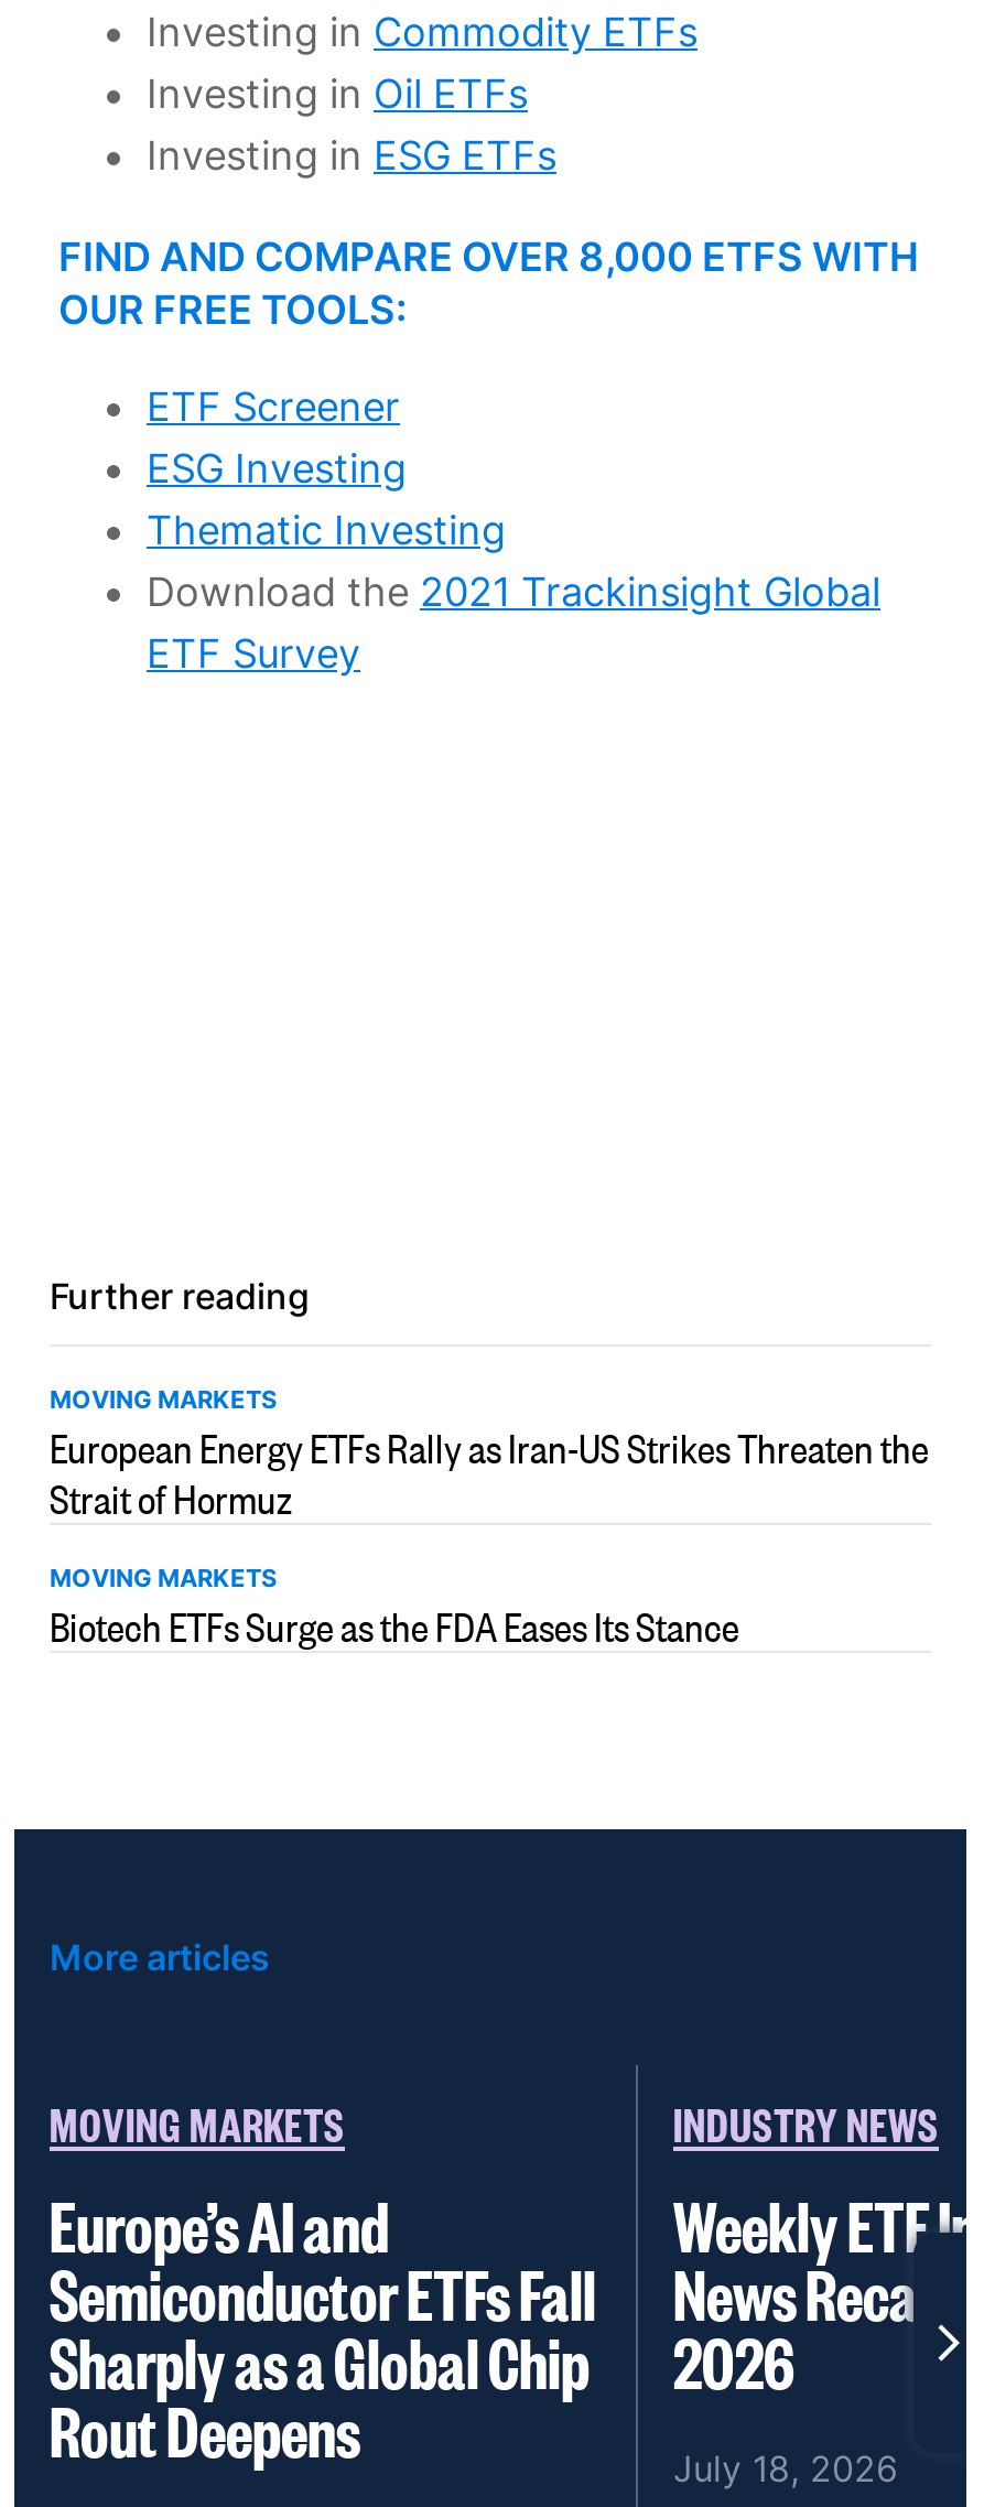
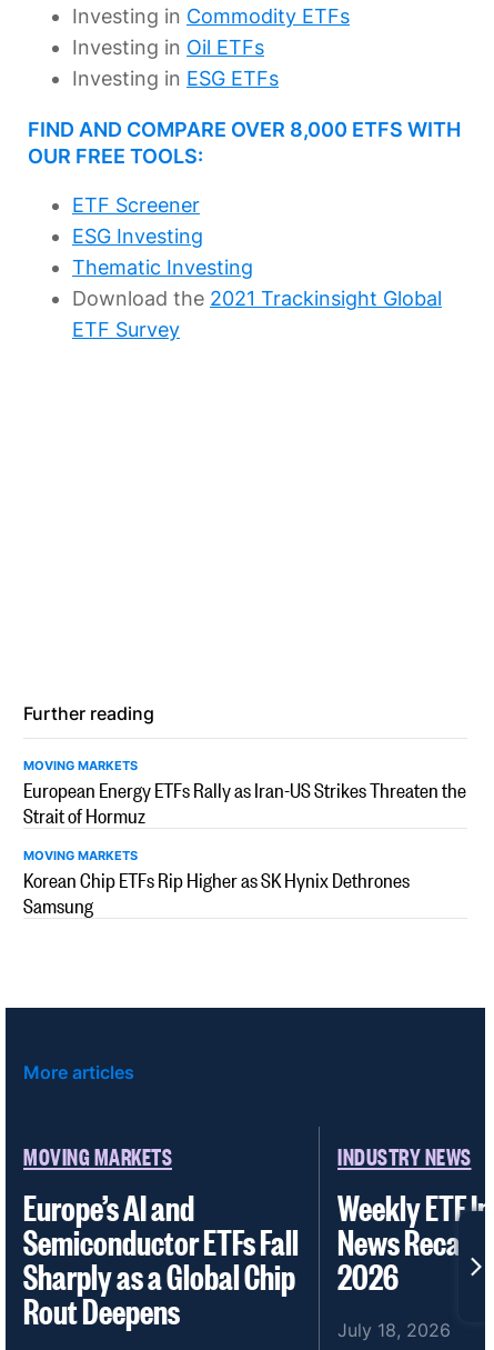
[50,1598,739,1651] Biotech ETFs Surge as the FDA Eases Its Stance -> [23,866,410,918] Korean Chip ETFs Rip Higher as SK Hynix Dethrones | Samsung

